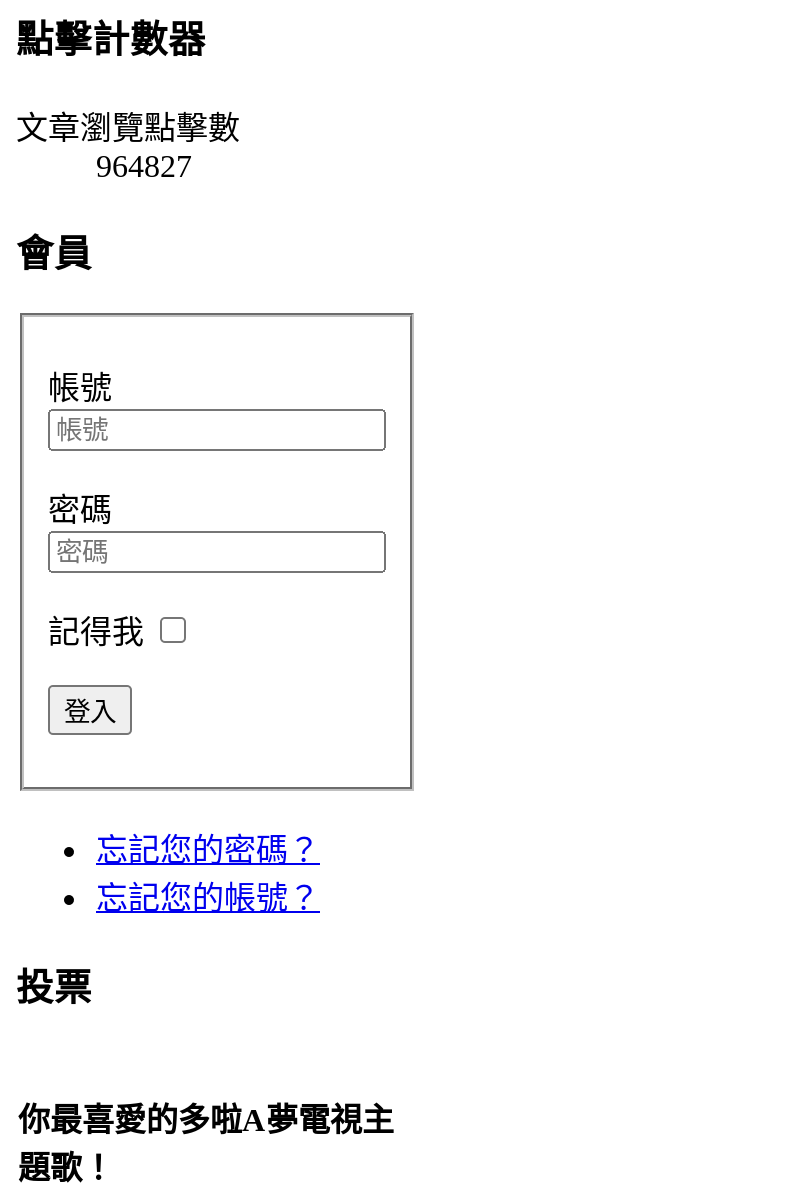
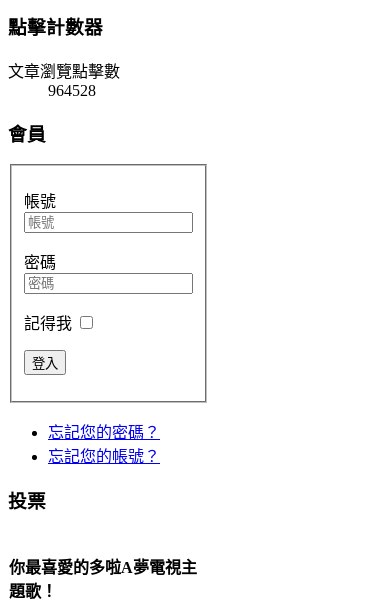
[96,149,192,183] 964827 -> [48,82,96,99] 964528

